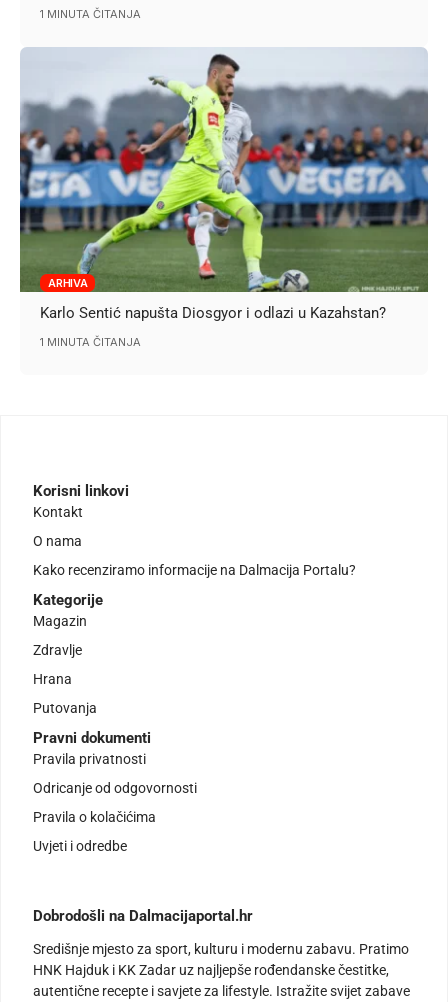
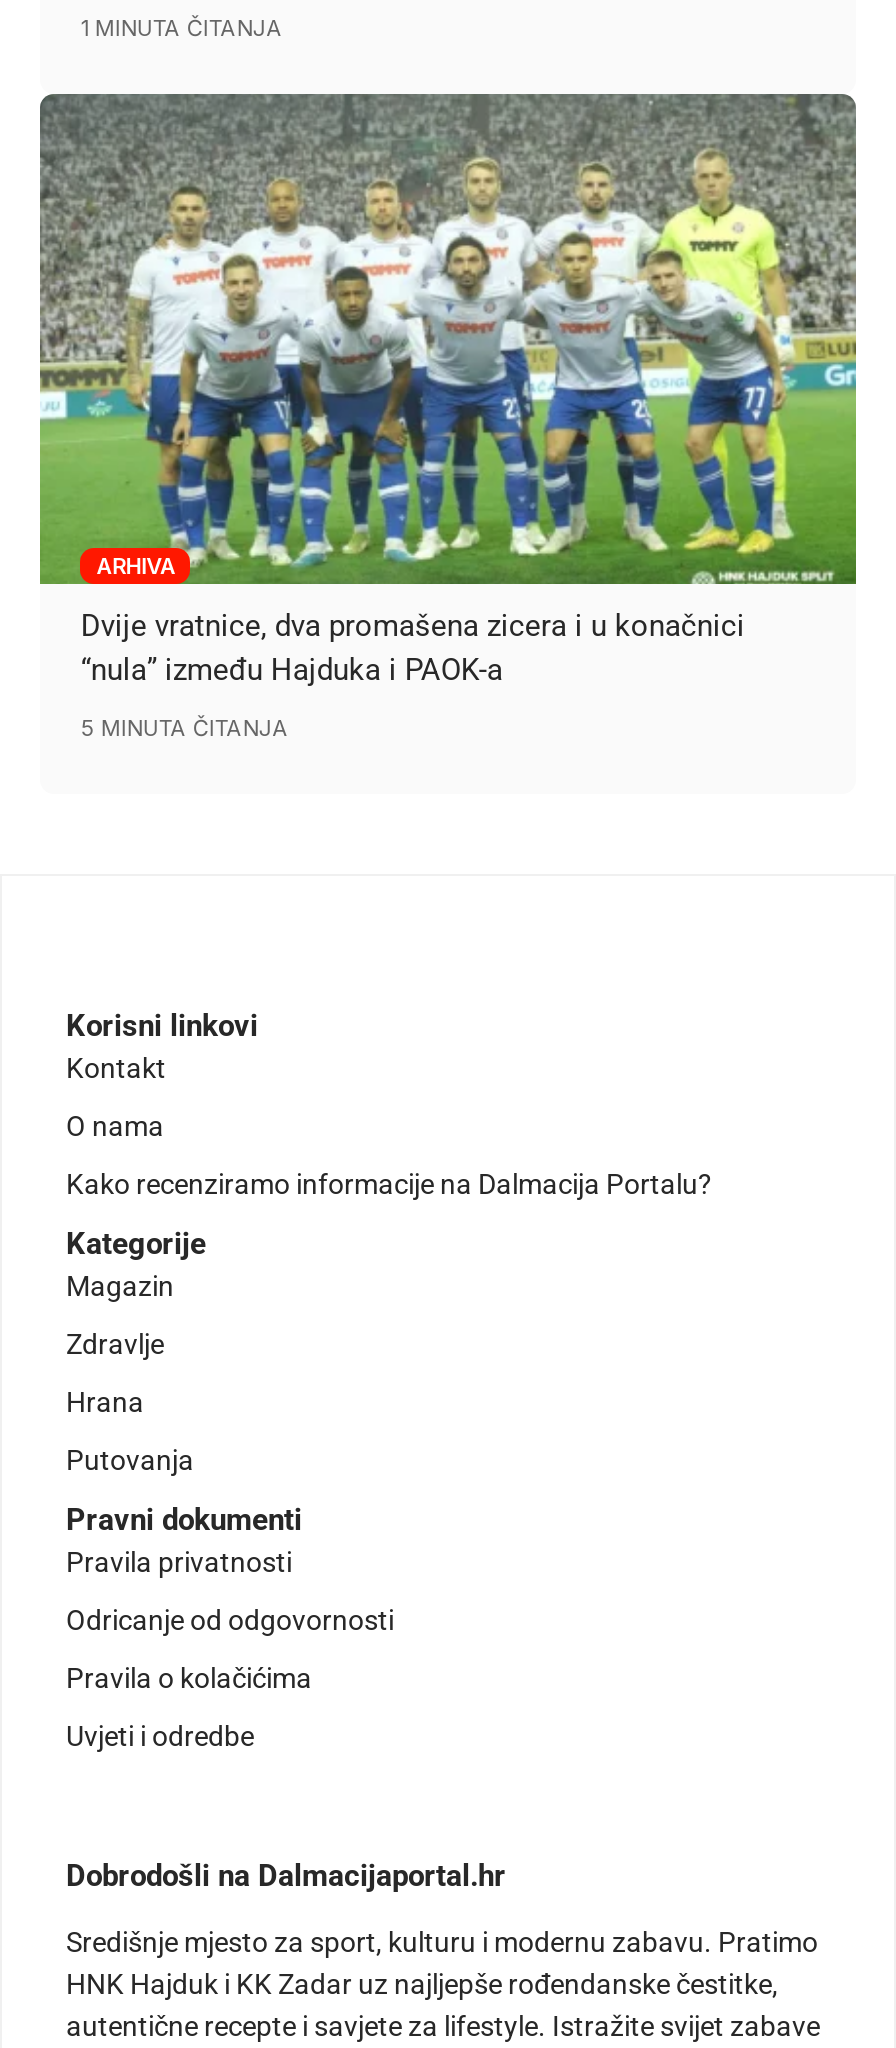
[19,47,429,322] [image] | Karlo Sentić napušta Diosgyor i odlazi u Kazahstan? -> [38,92,858,688] [image] | Dvije vratnice, dva promašena zicera i u konačnici | “nula” između Hajduka i PAOK-a
[40,335,141,349] 1 MINUTA ČITANJA -> [81,714,289,742] 5 MINUTA ČITANJA

